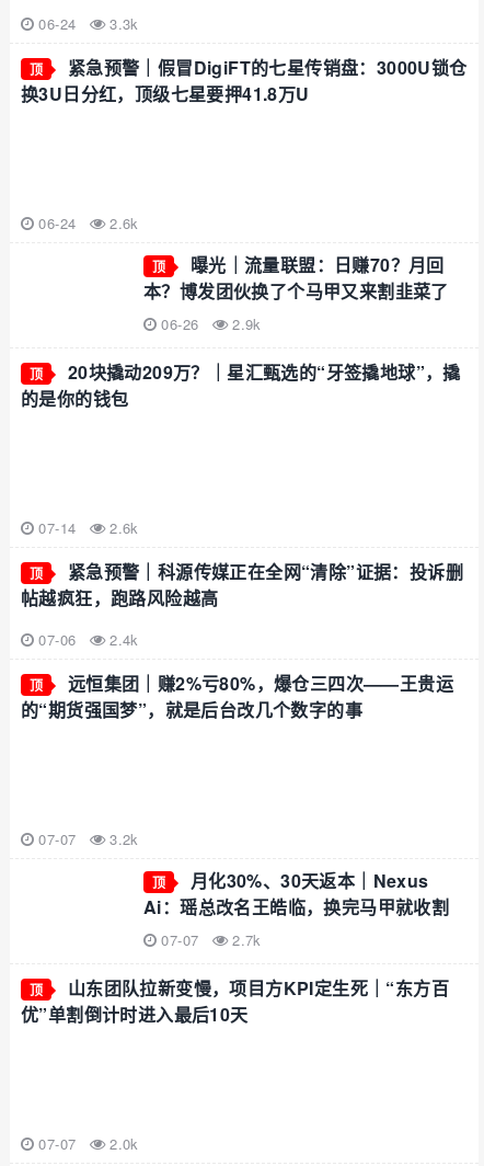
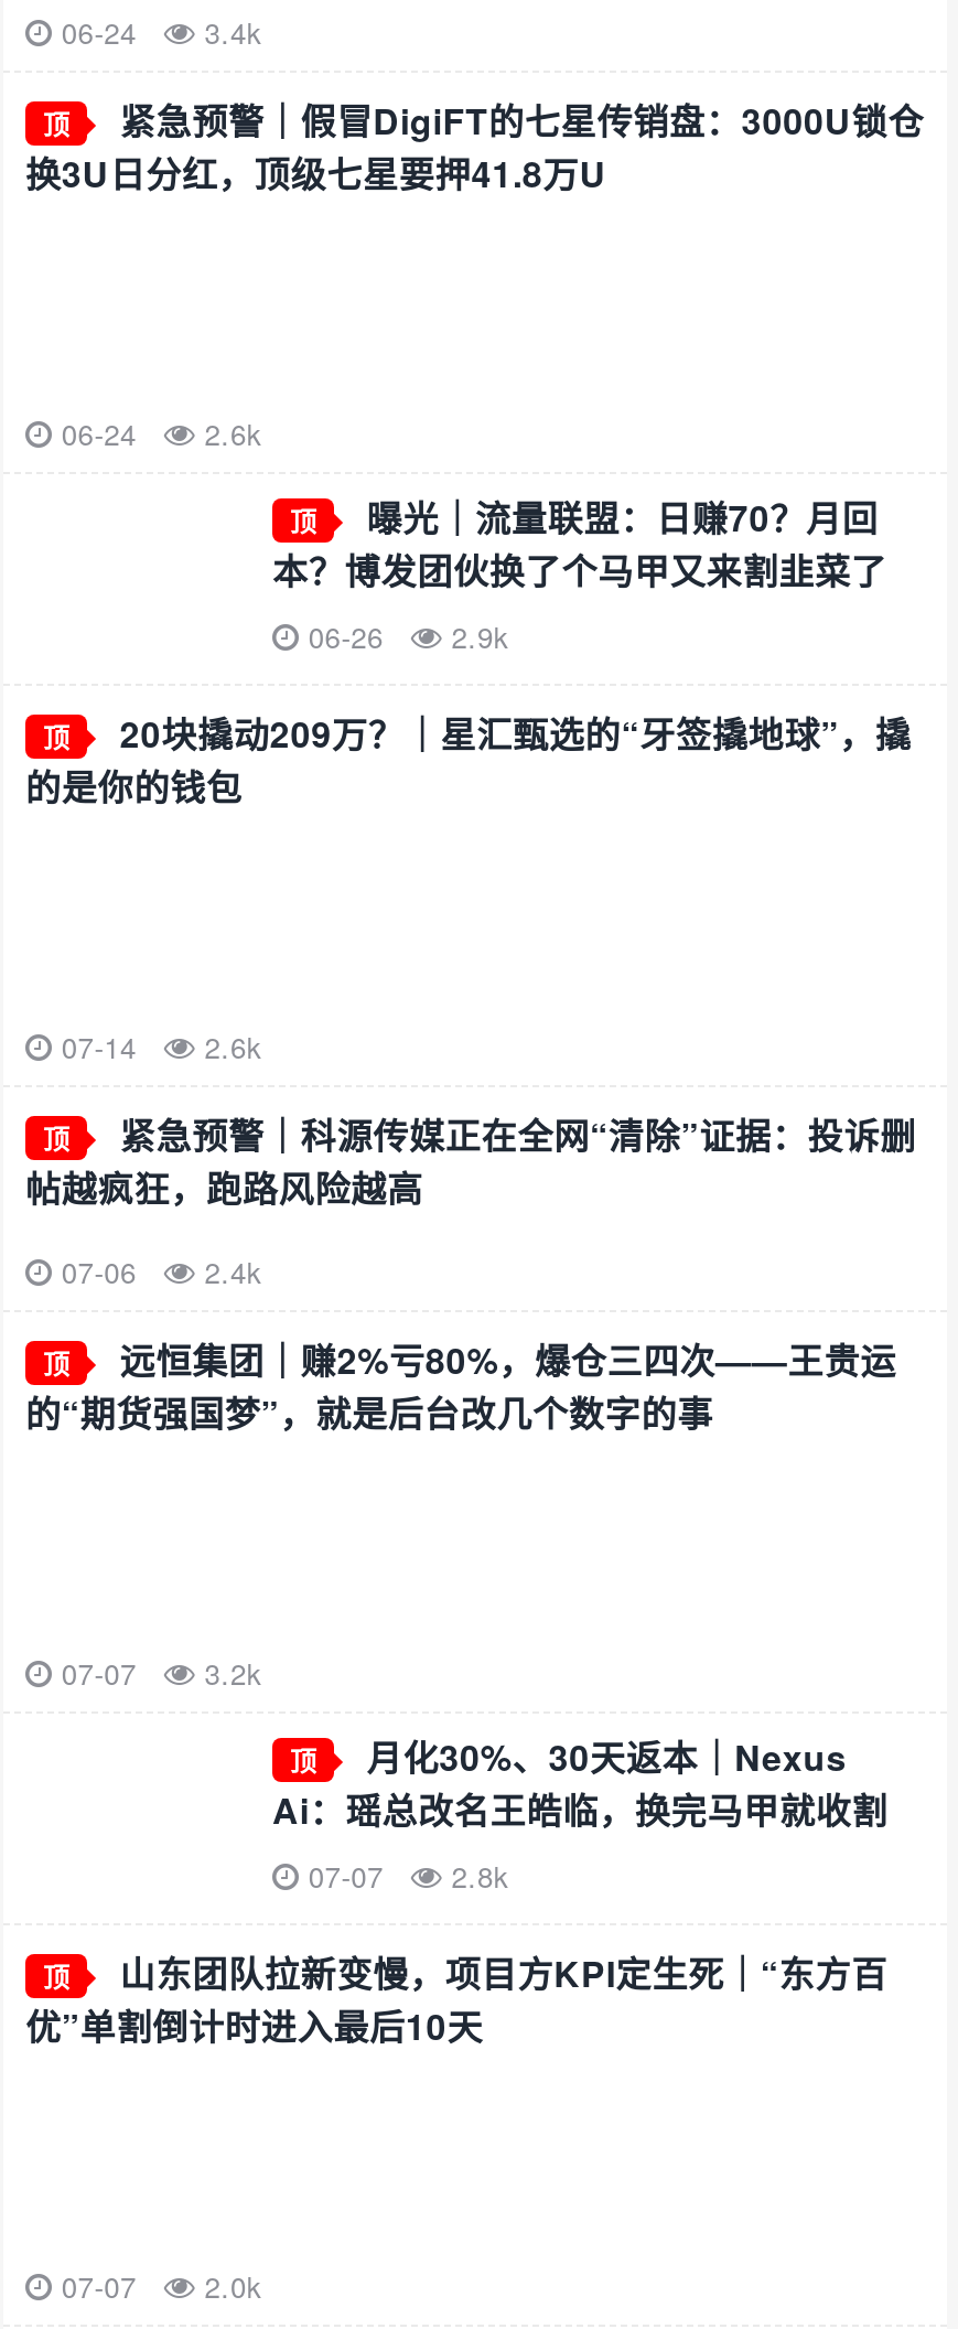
[39,13,139,34] 06-24 3.3k -> [62,11,263,52] 06-24 3.4k
[161,929,261,950] 07-07 2.7k -> [308,1854,510,1896] 07-07 2.8k

